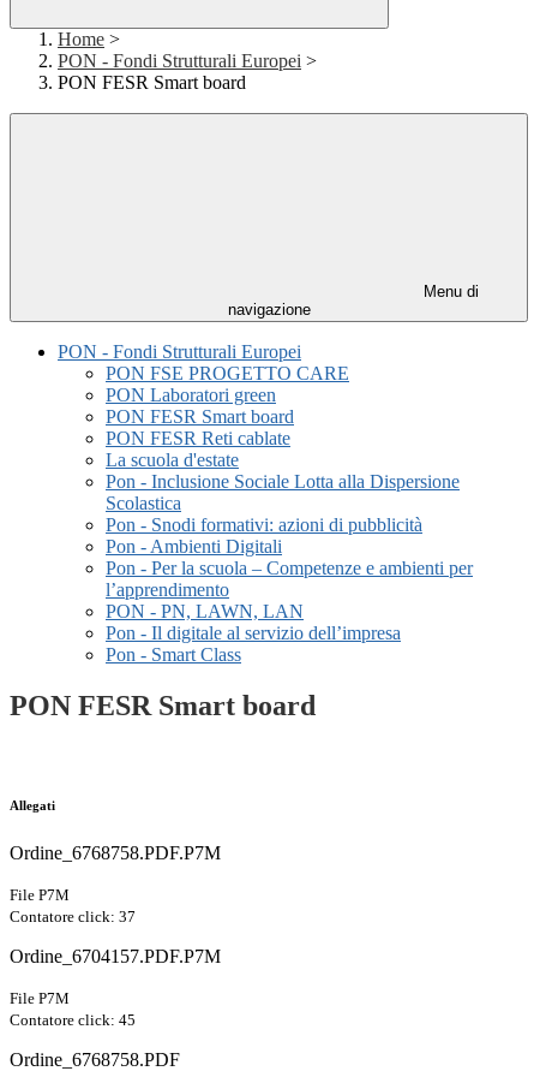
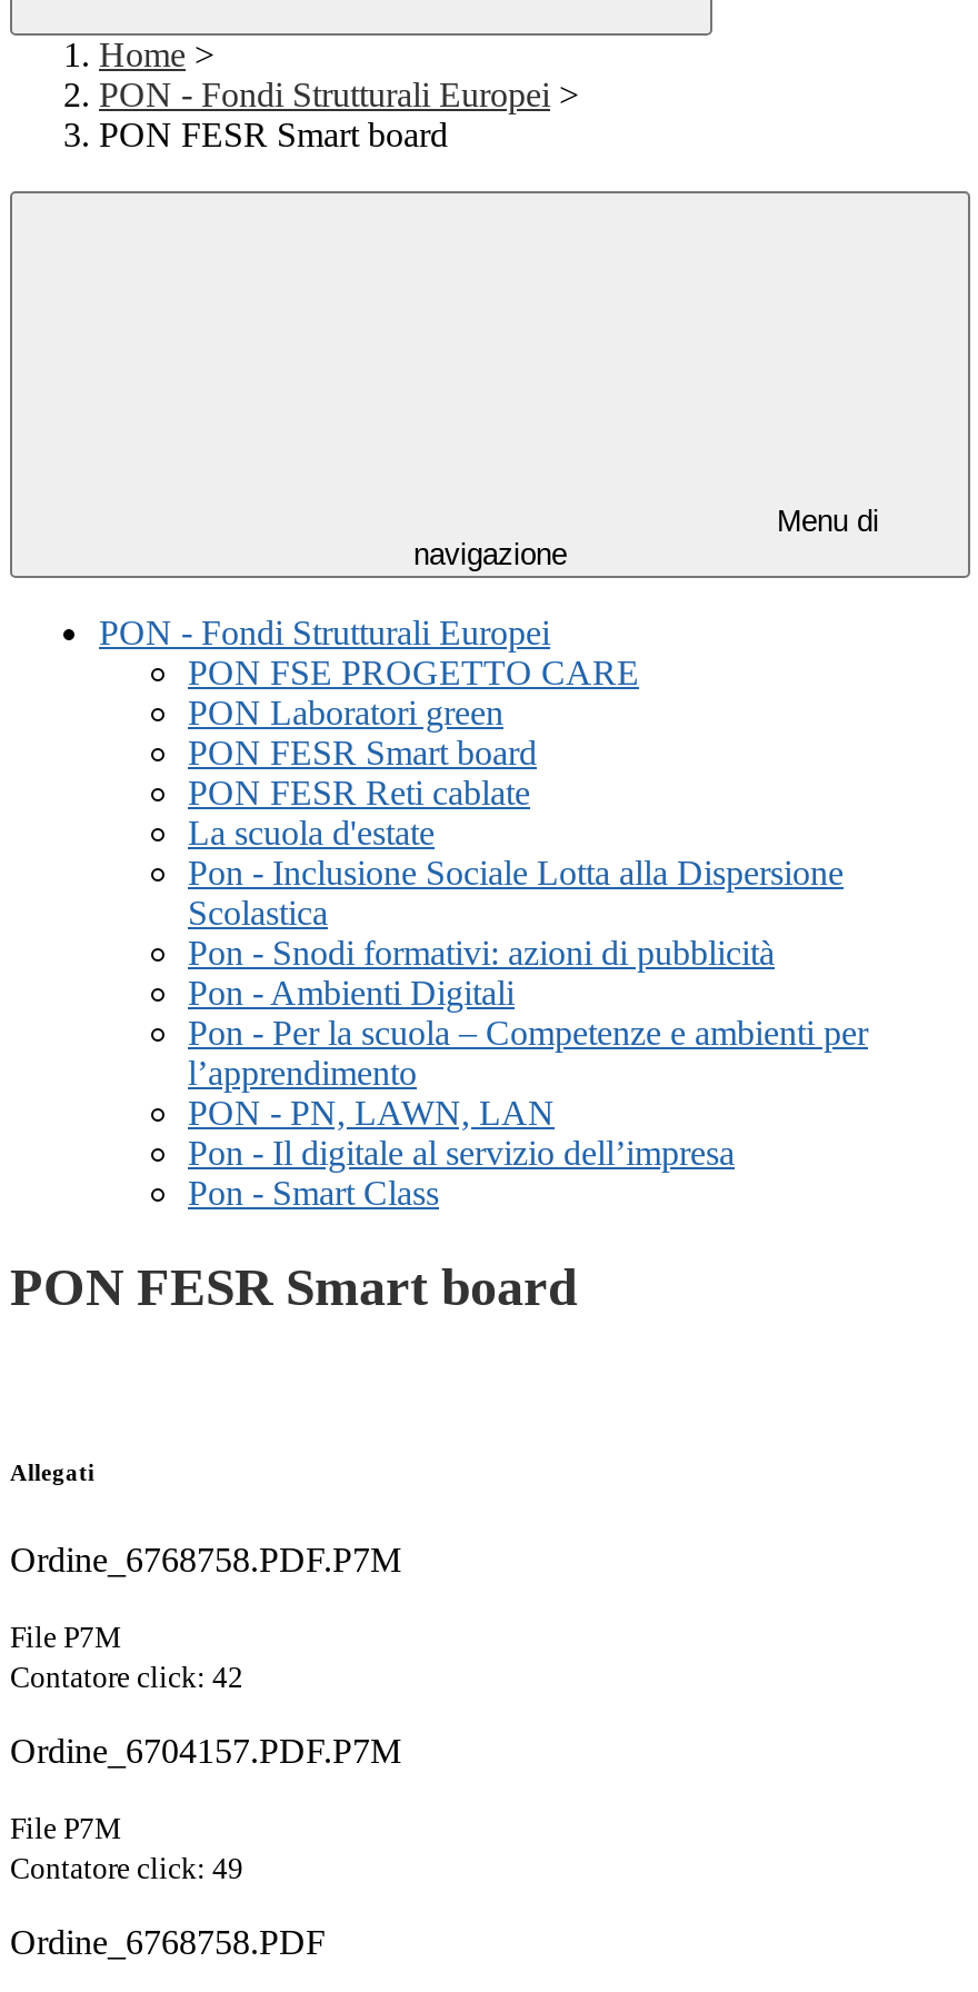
[10,908,136,926] Contatore click: 37 -> [10,1661,243,1694] Contatore click: 42
[10,1011,136,1029] Contatore click: 45 -> [10,1852,243,1886] Contatore click: 49

